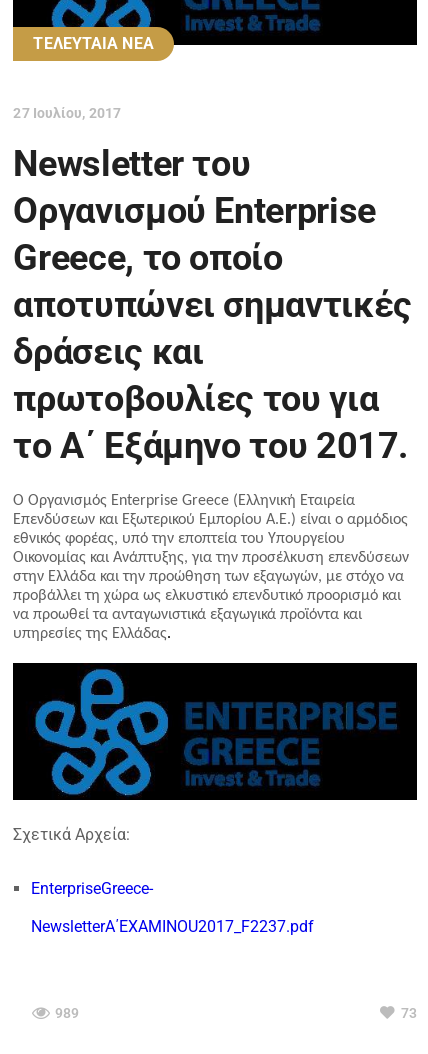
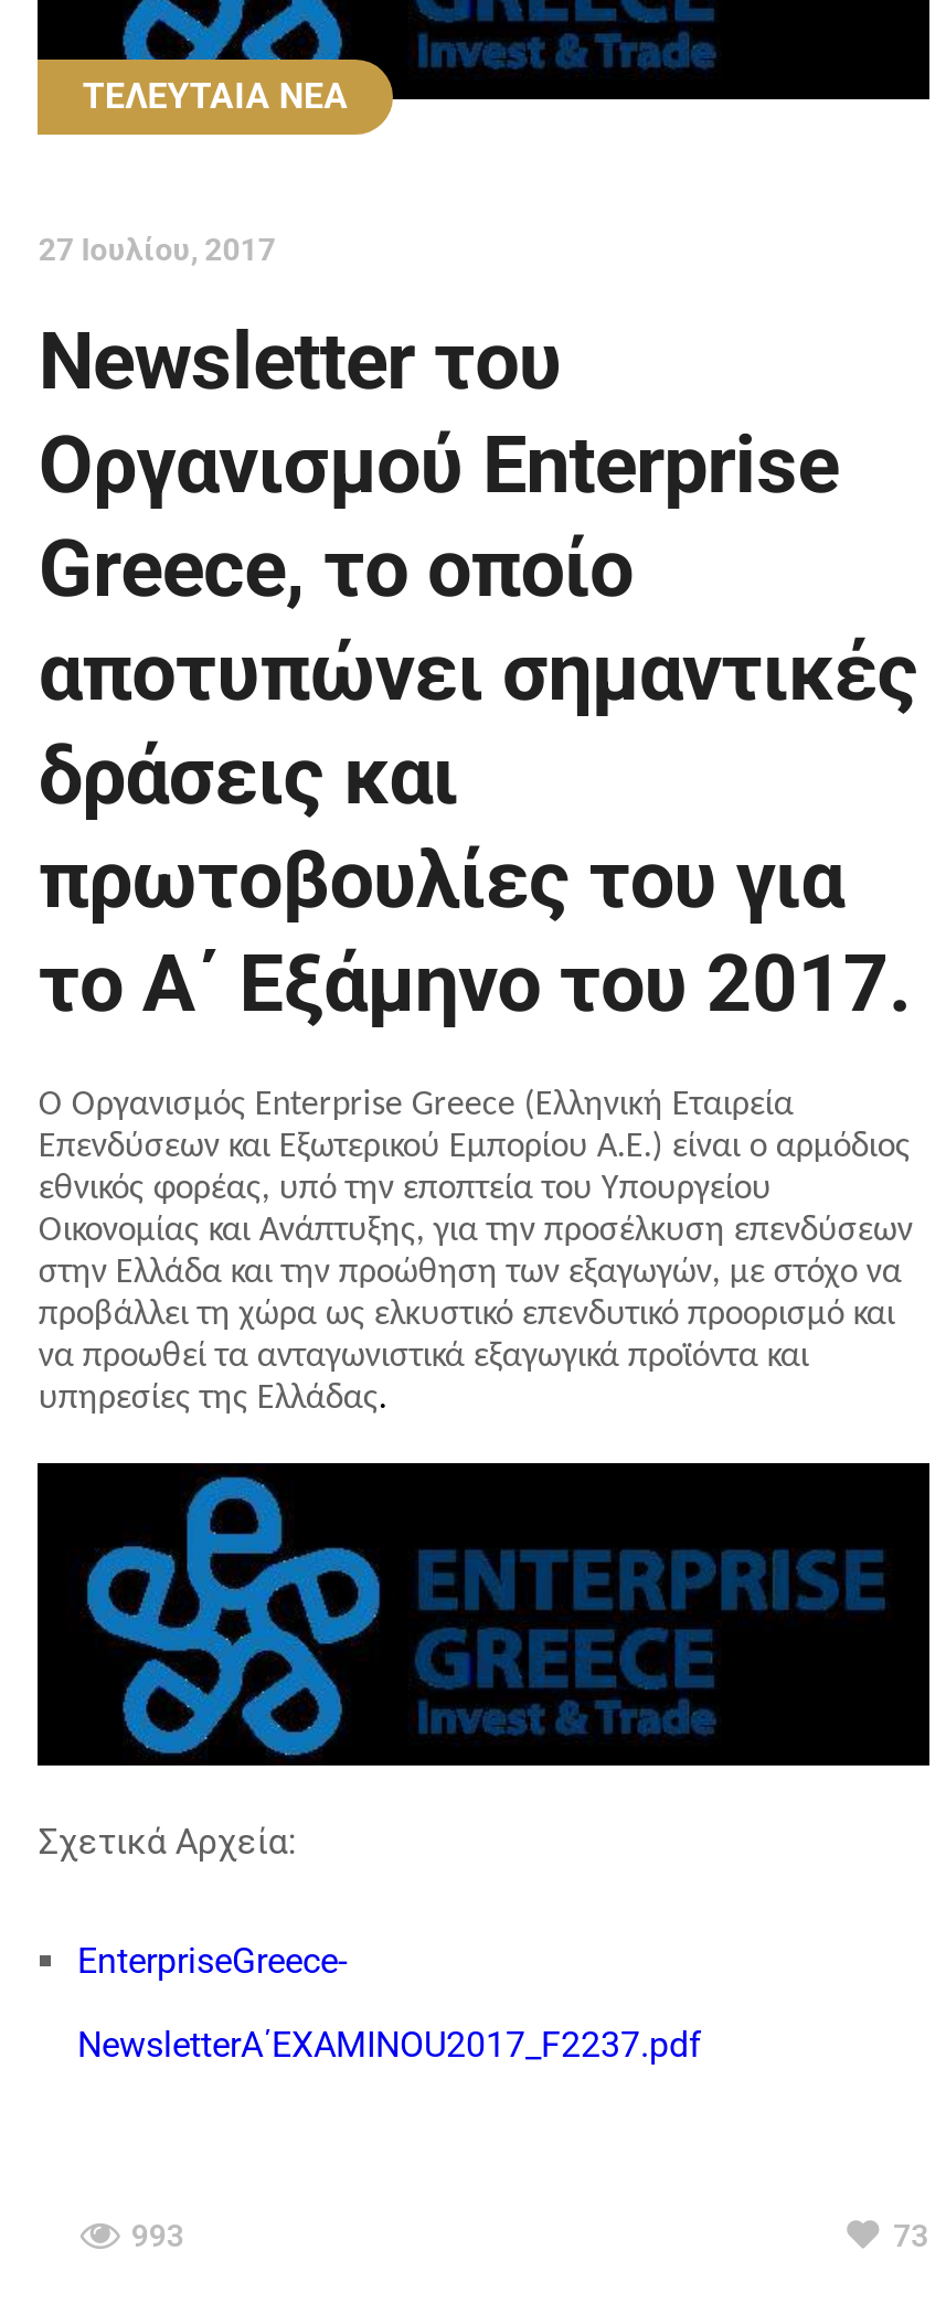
[55,1005,79,1021] 989 -> [131,2218,184,2253] 993

